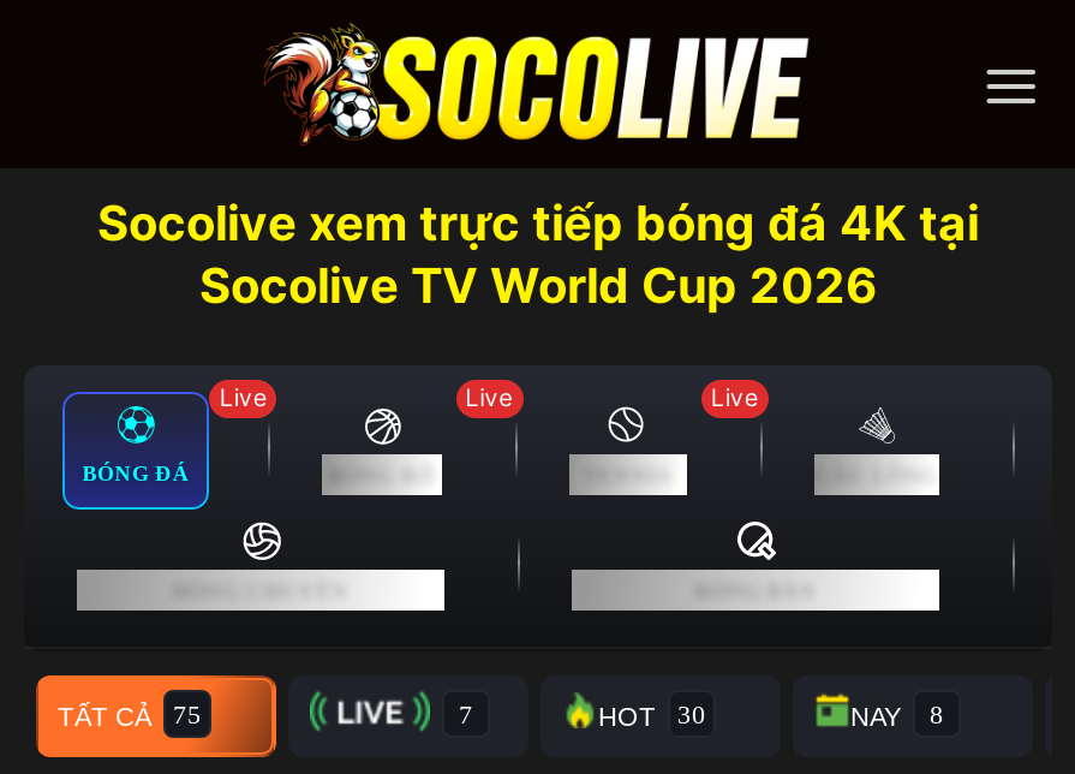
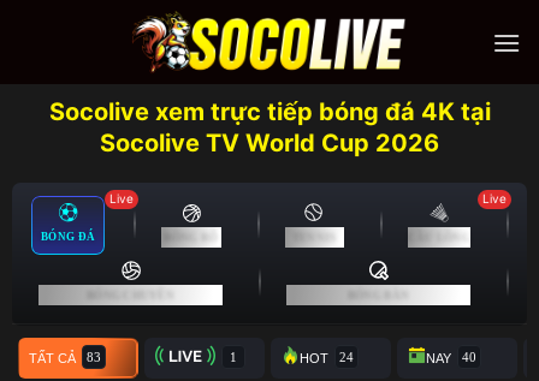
[465,383,513,412] Live -> none
[711,383,759,412] Live -> none
none -> [483,191,507,206] Live

